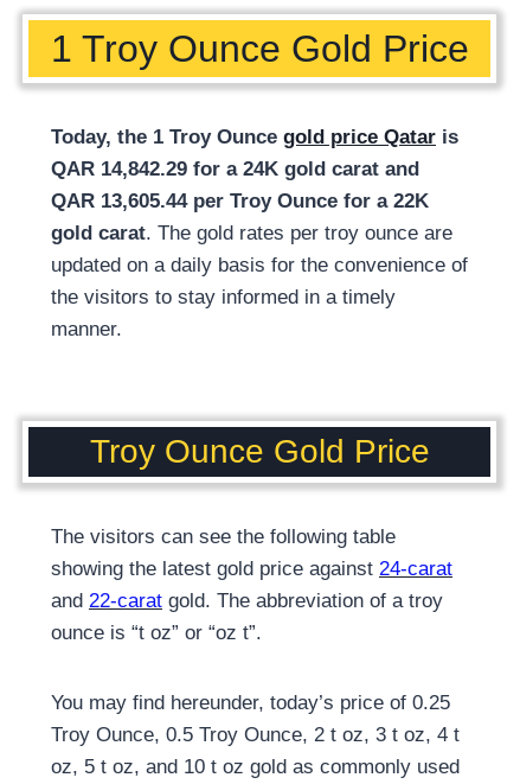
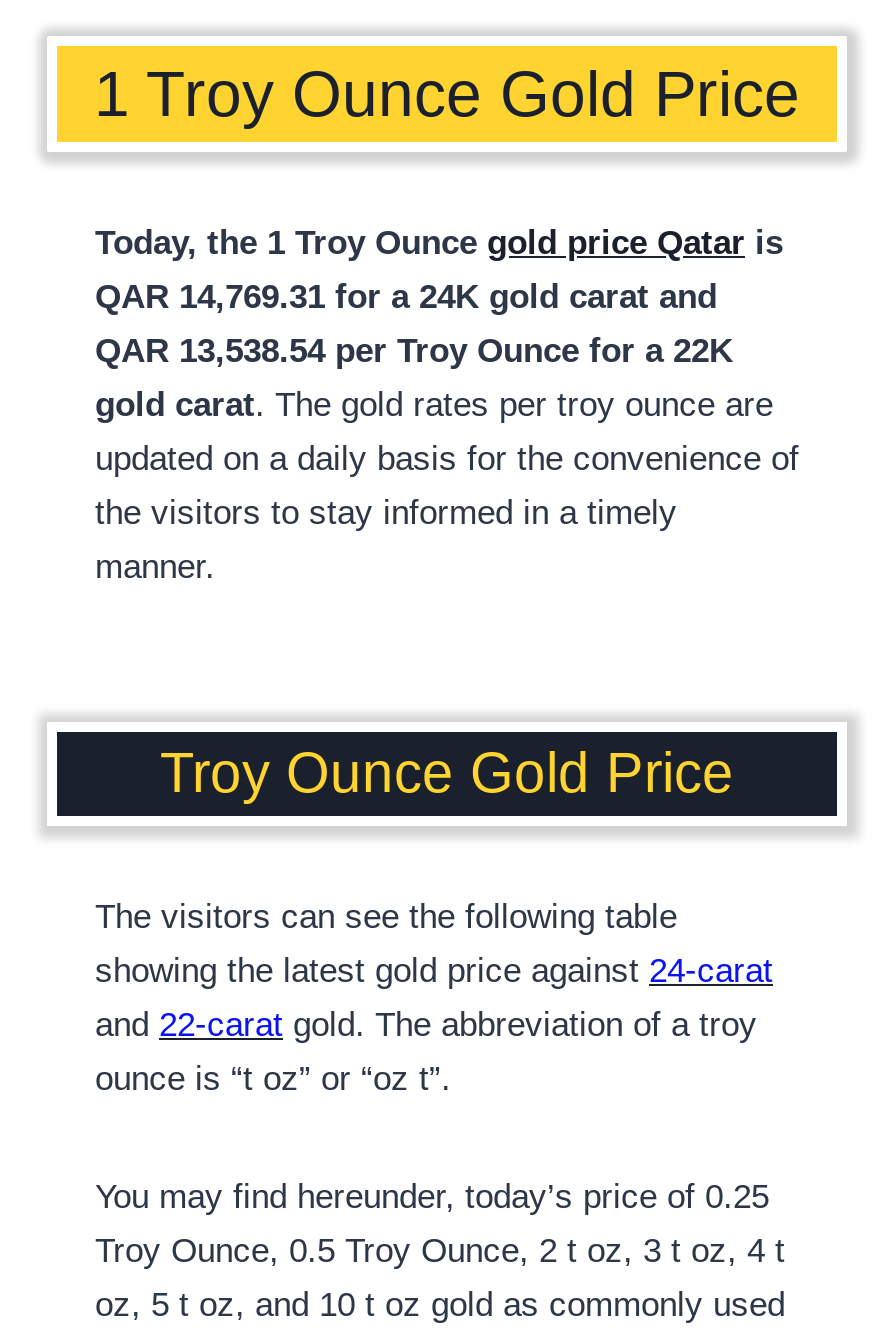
[51,158,419,180] QAR 14,842.29 for a 24K gold carat and -> [95,278,717,316] QAR 14,769.31 for a 24K gold carat and
[51,190,429,212] QAR 13,605.44 per Troy Ounce for a 22K -> [95,332,733,370] QAR 13,538.54 per Troy Ounce for a 22K

